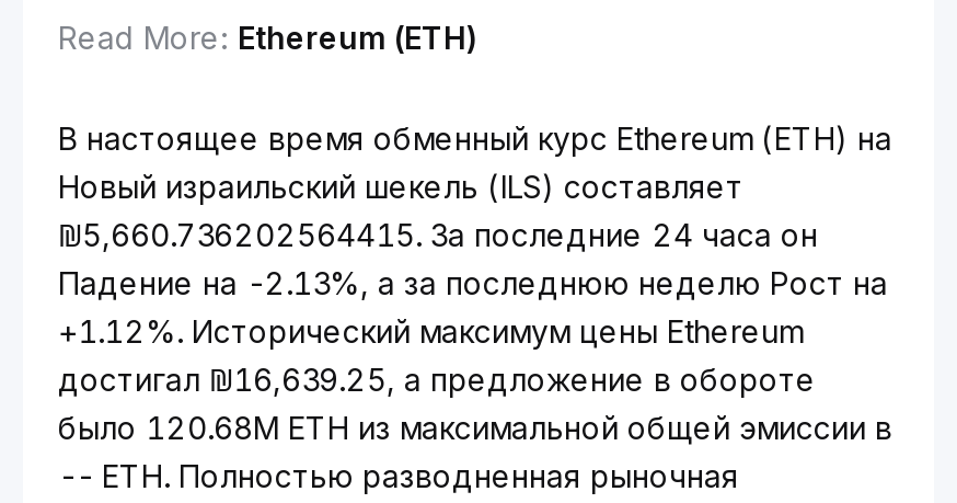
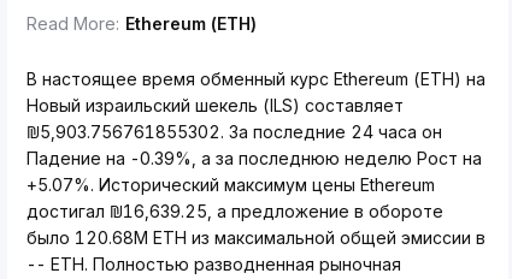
[58,216,818,253] ₪5,660.736202564415. За последние 24 часа он -> [27,121,442,142] ₪5,903.756761855302. За последние 24 часа он
[58,264,888,301] Падение на -2.13%, а за последнюю неделю Рост на -> [27,148,482,168] Падение на -0.39%, а за последнюю неделю Рост на
[58,312,803,350] +1.12%. Исторический максимум цены Ethereum -> [27,174,435,195] +5.07%. Исторический максимум цены Ethereum

